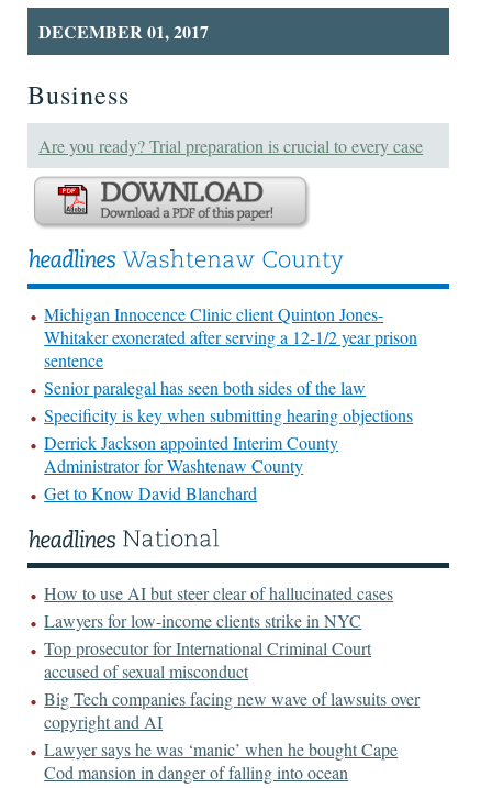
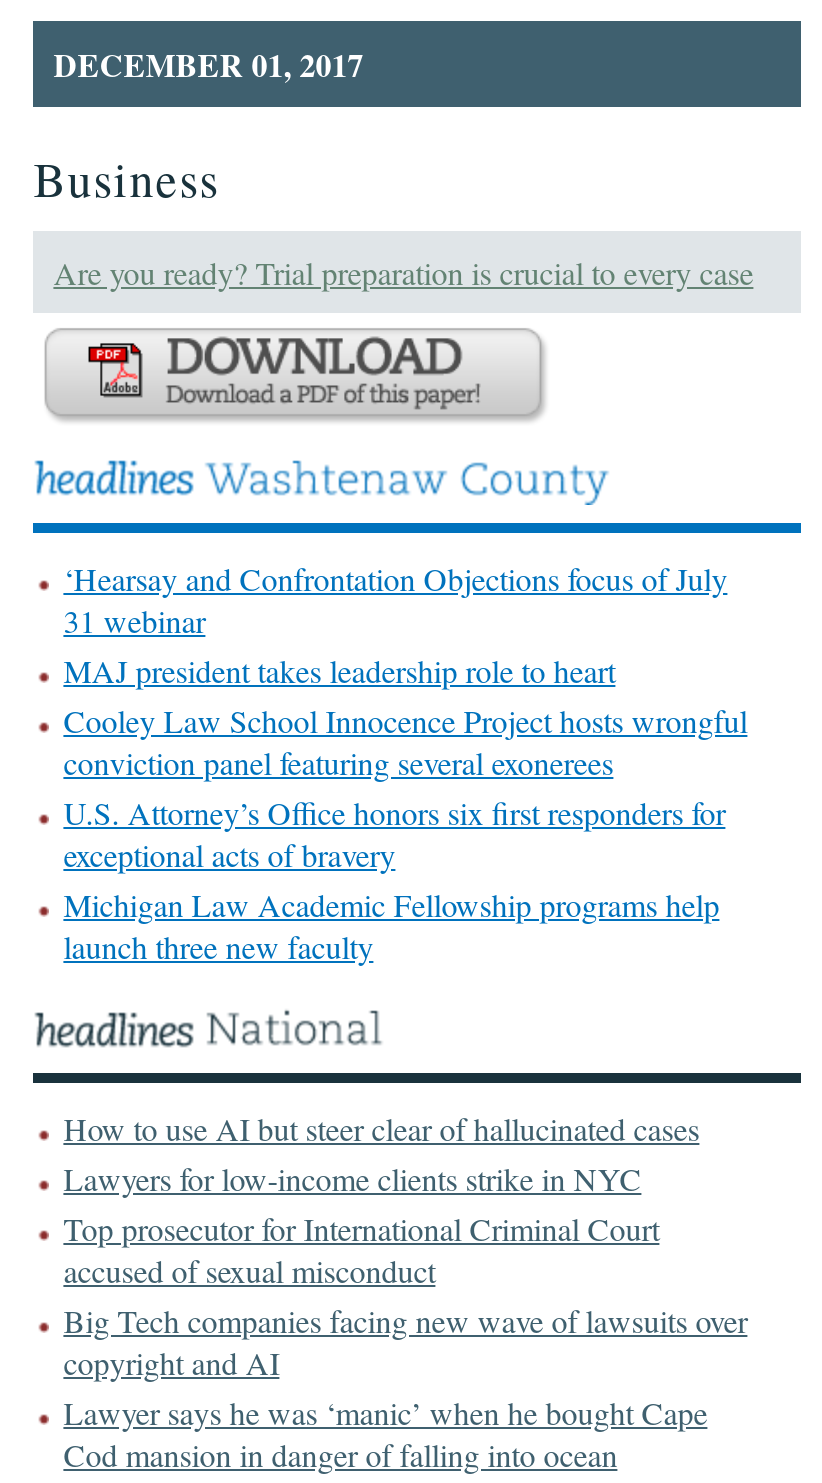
[44,302,418,504] Michigan Innocence Clinic client Quinton Jones- | Whitaker exonerated after serving a 12-1/2 year prison | sentence | Senior paralegal has seen both sides of the law | Specificity is key when submitting hearing objections | Derrick Jackson appointed Interim County | Administrator for Washtenaw County | Get to Know David Blanchard -> [63,556,747,966] ‘Hearsay and Confrontation Objections focus of July | 31 webinar | MAJ president takes leadership role to heart | Cooley Law School Innocence Project hosts wrongful | conviction panel featuring several exonerees | U.S. Attorney’s Office honors six first responders for | exceptional acts of bravery | Michigan Law Academic Fellowship programs help | launch three new faculty

